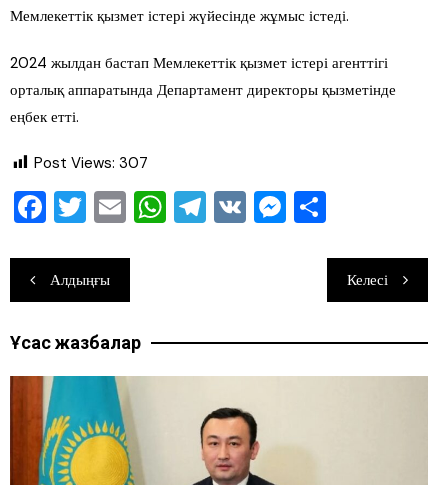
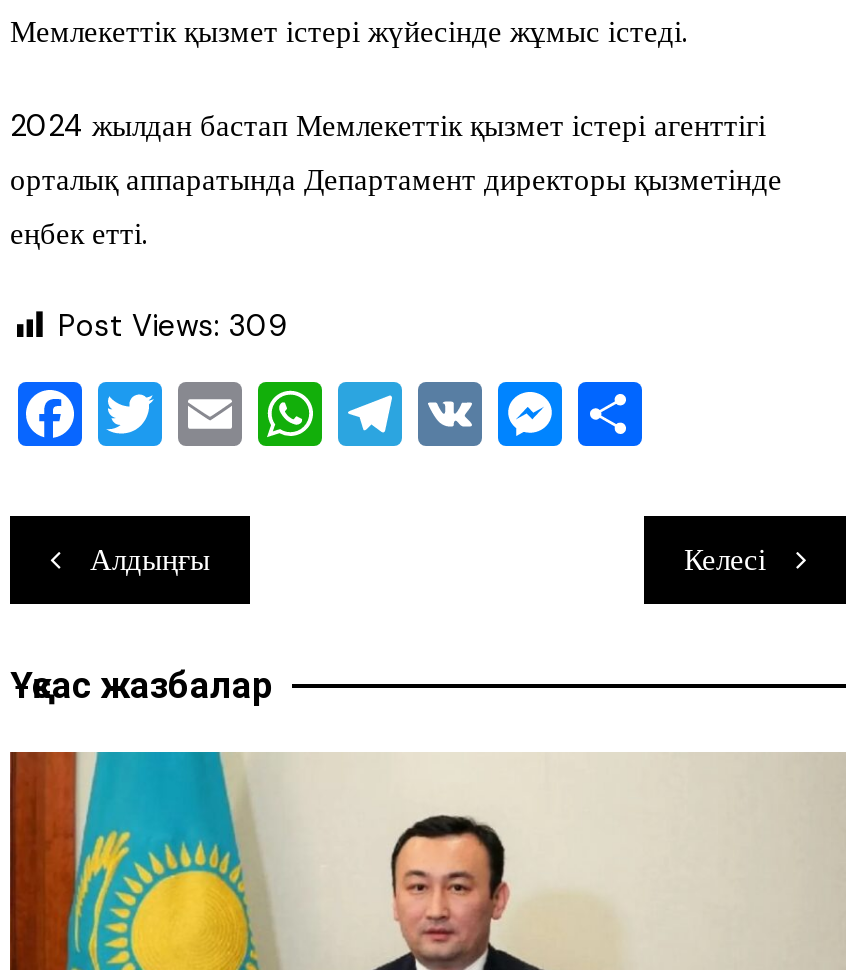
[34,153,148,173] Post Views: 307 -> [58,305,286,345] Post Views: 309

